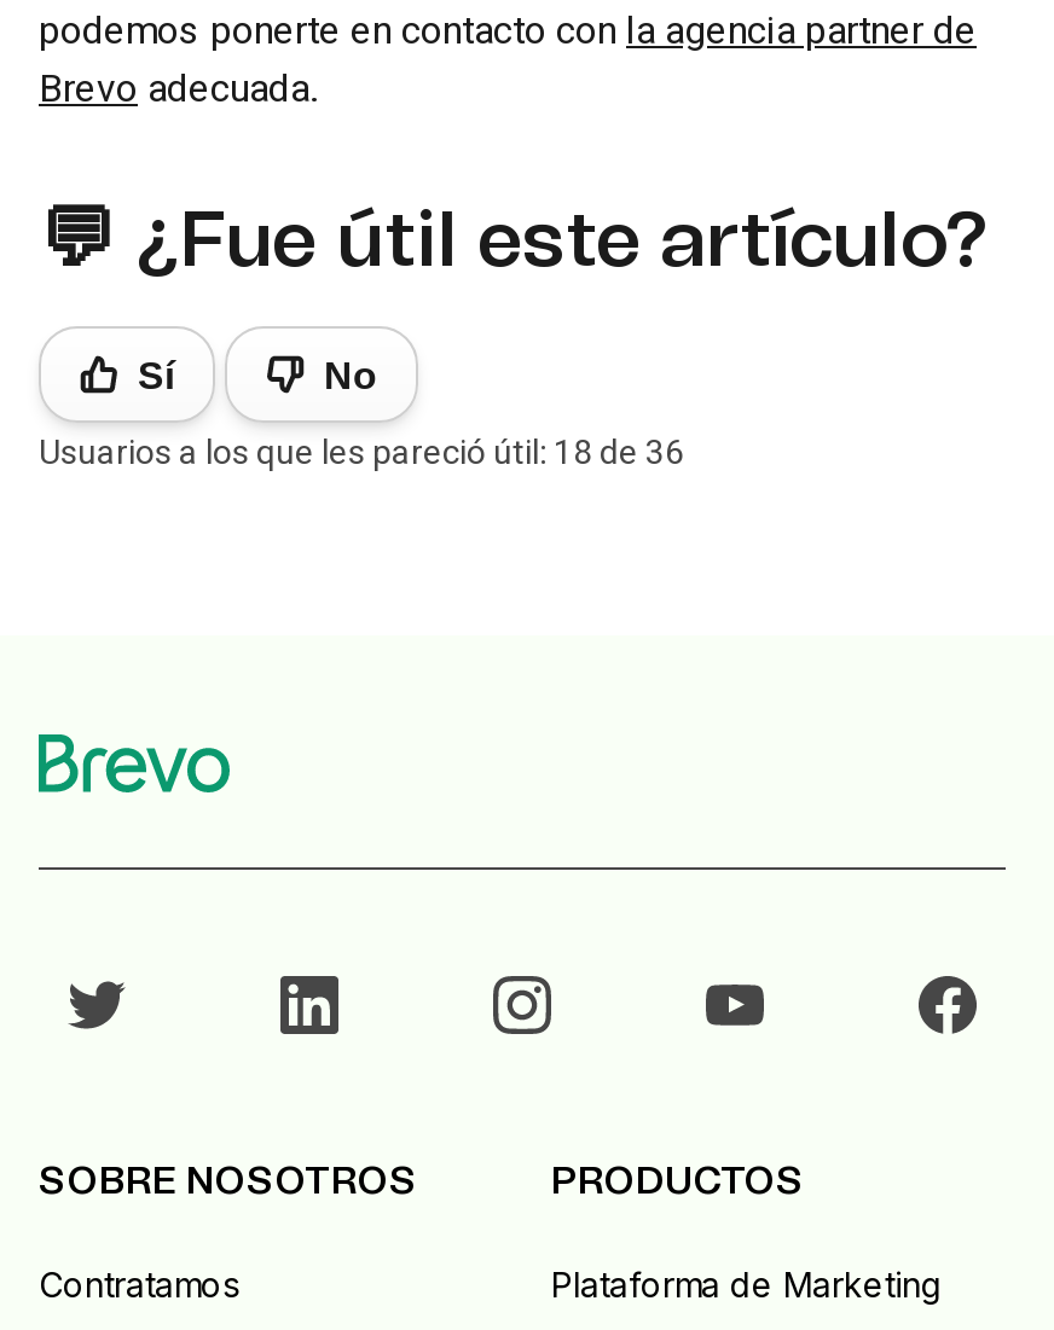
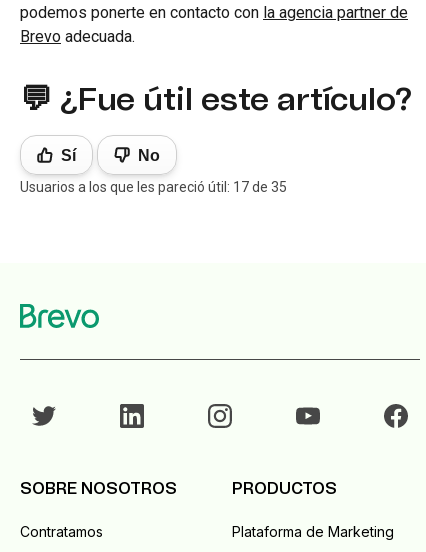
[39,433,684,471] Usuarios a los que les pareció útil: 18 de 36 -> [20,179,287,195] Usuarios a los que les pareció útil: 17 de 35

